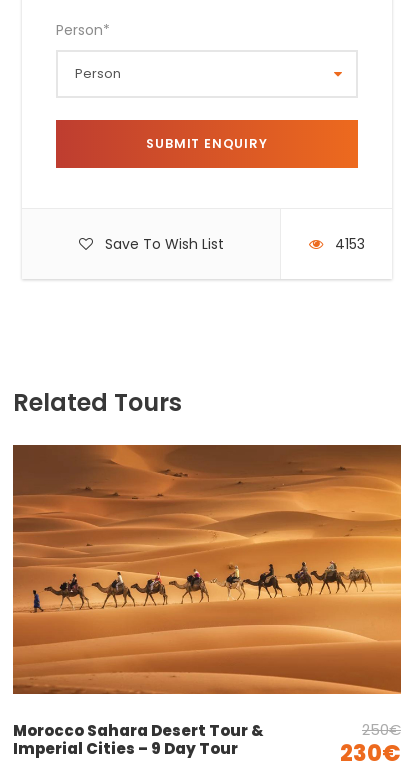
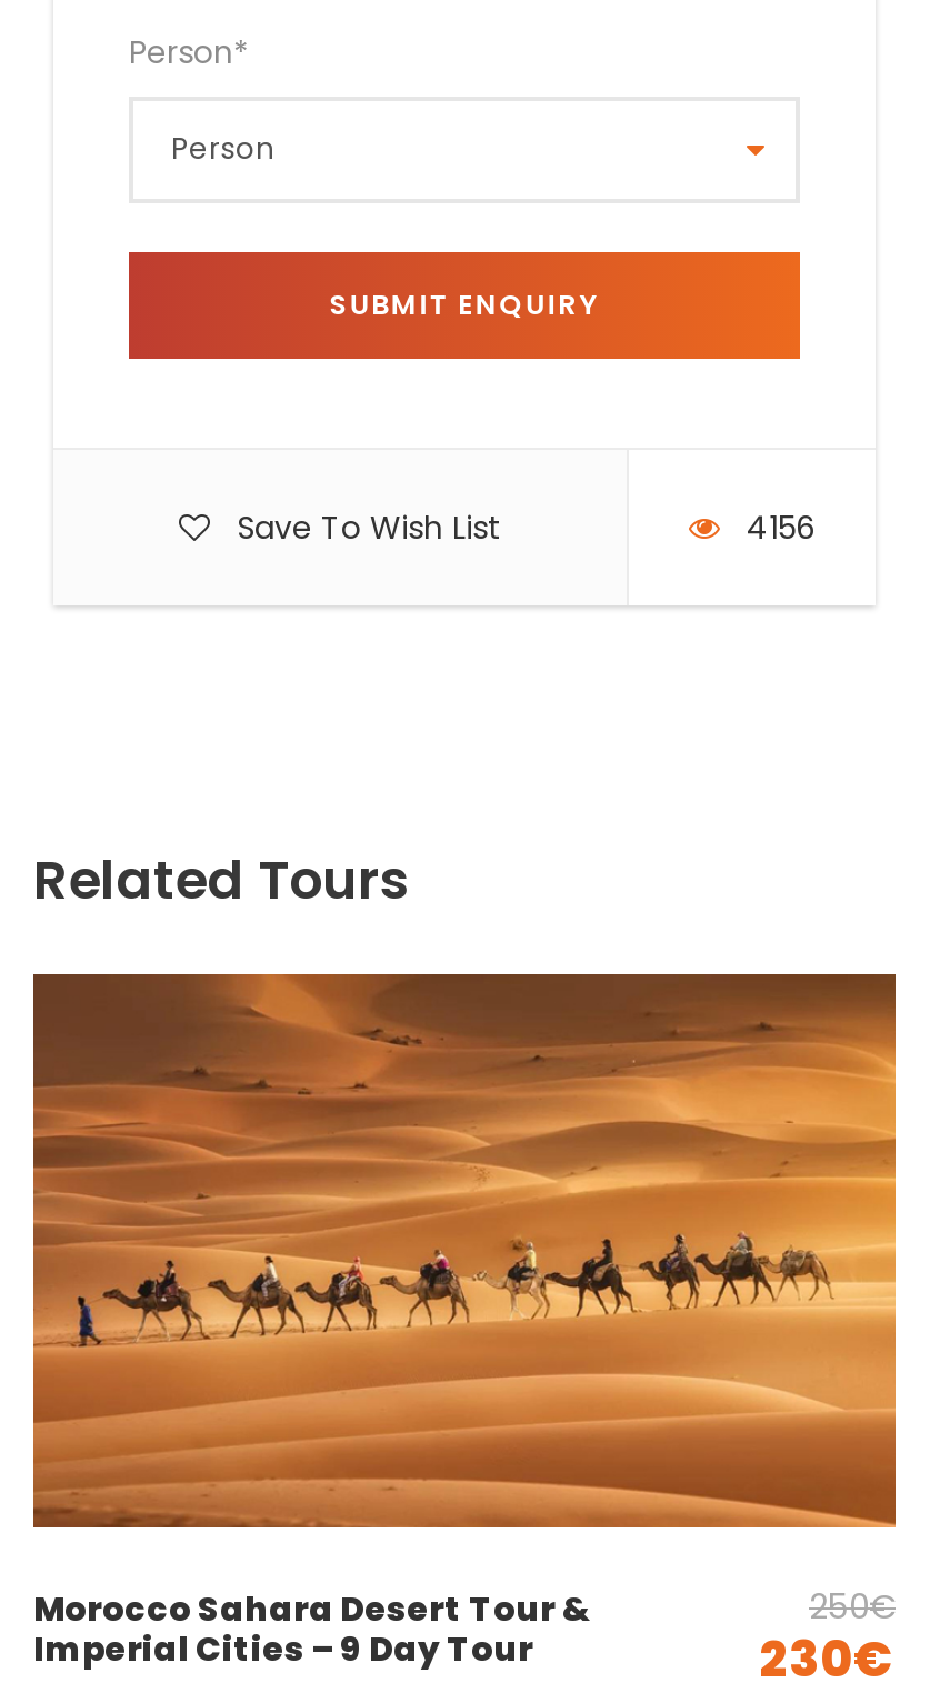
[334,234,364,254] 4153 -> [747,505,816,550] 4156

